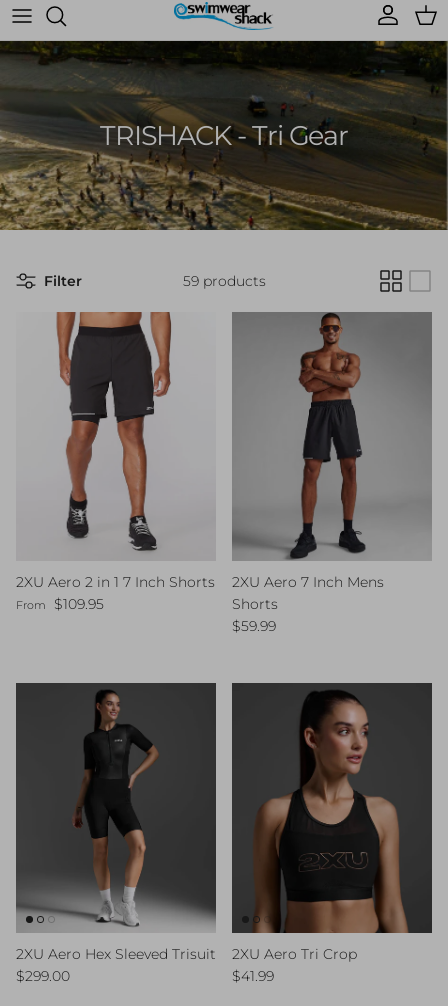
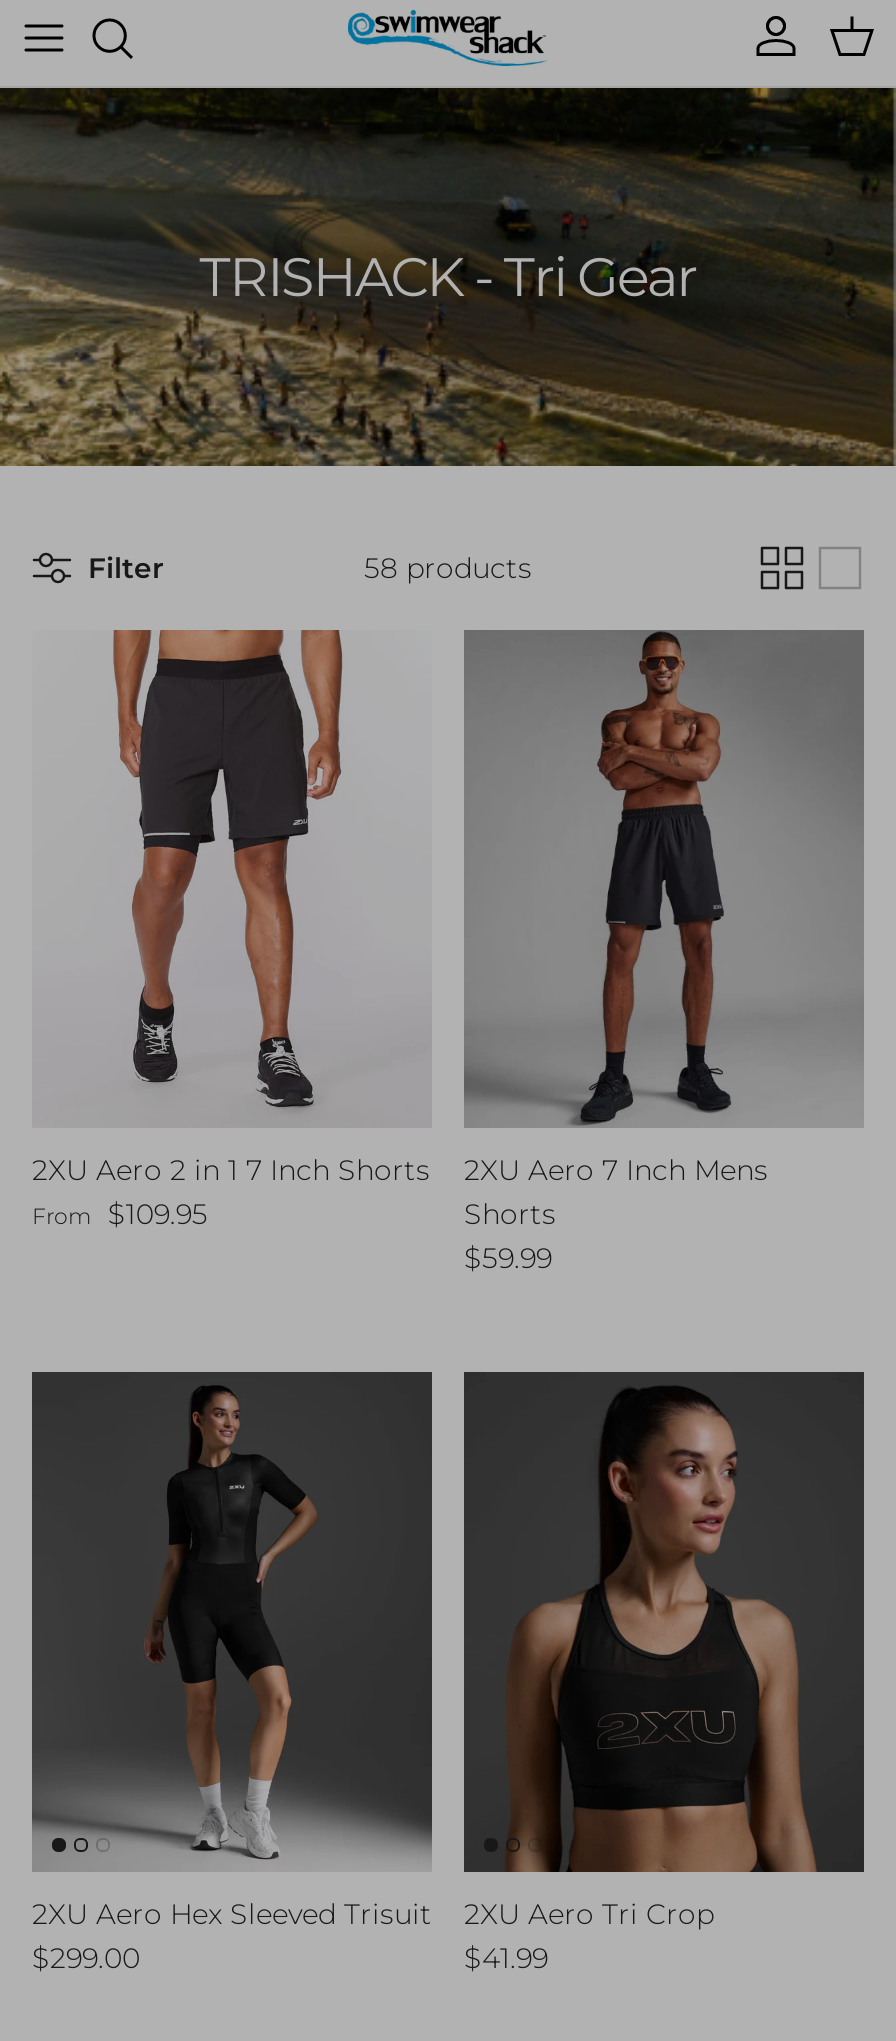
[182,272,265,290] 59 products -> [364,550,532,586] 58 products

